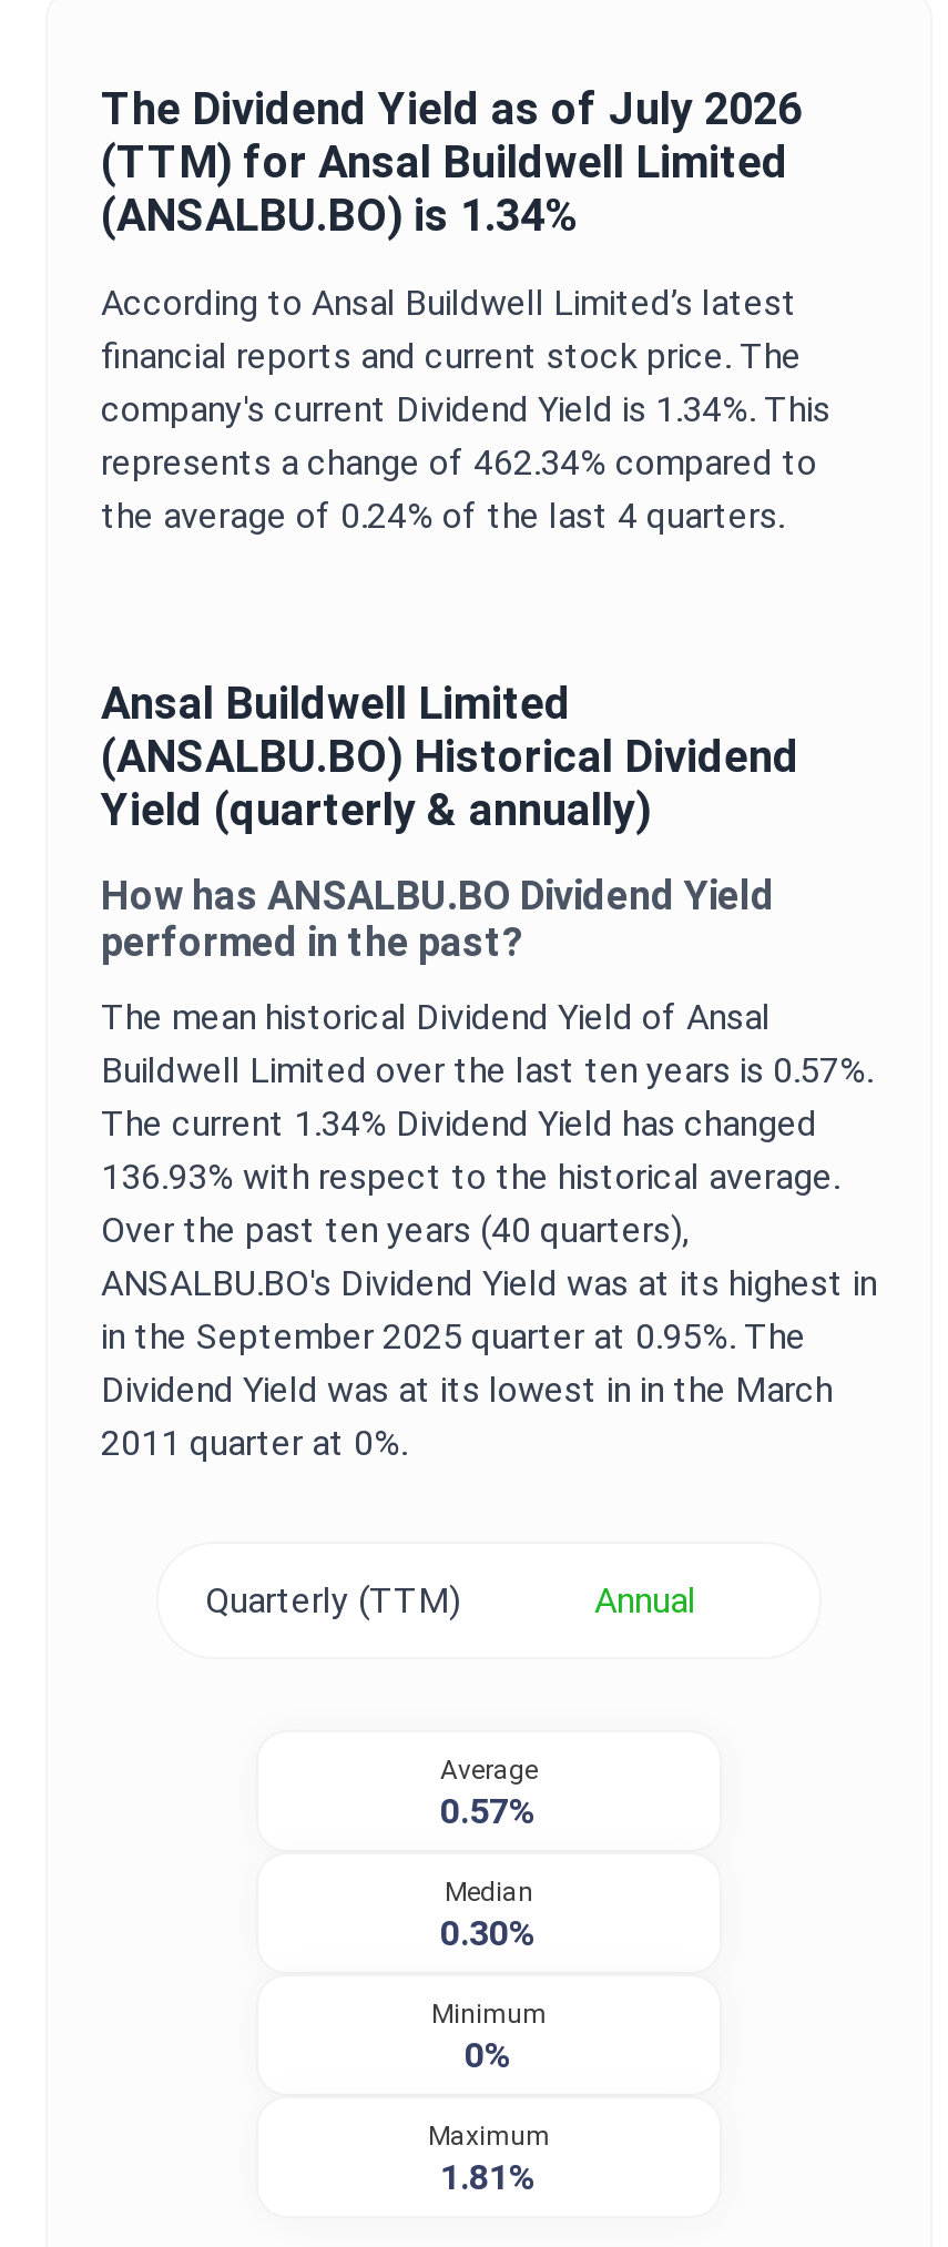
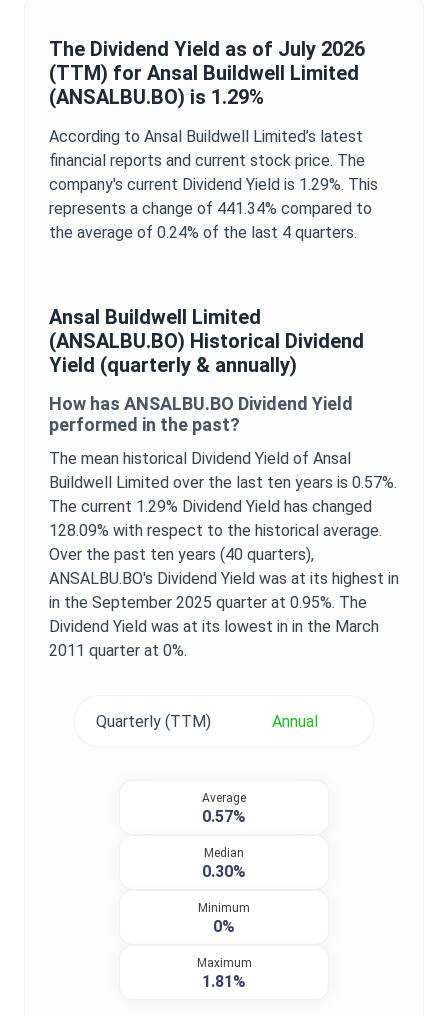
[101,189,578,242] (ANSALBU.BO) is 1.34% -> [49,85,264,109] (ANSALBU.BO) is 1.29%
[101,388,830,430] company's current Dividend Yield is 1.34%. This -> [49,175,378,194] company's current Dividend Yield is 1.29%. This
[101,441,817,484] represents a change of 462.34% compared to -> [49,199,372,218] represents a change of 441.34% compared to
[101,1102,817,1145] The current 1.34% Dividend Yield has changed -> [49,497,372,516] The current 1.29% Dividend Yield has changed
[101,1156,839,1198] 136.93% with respect to the historical average. -> [49,521,382,540] 128.09% with respect to the historical average.

